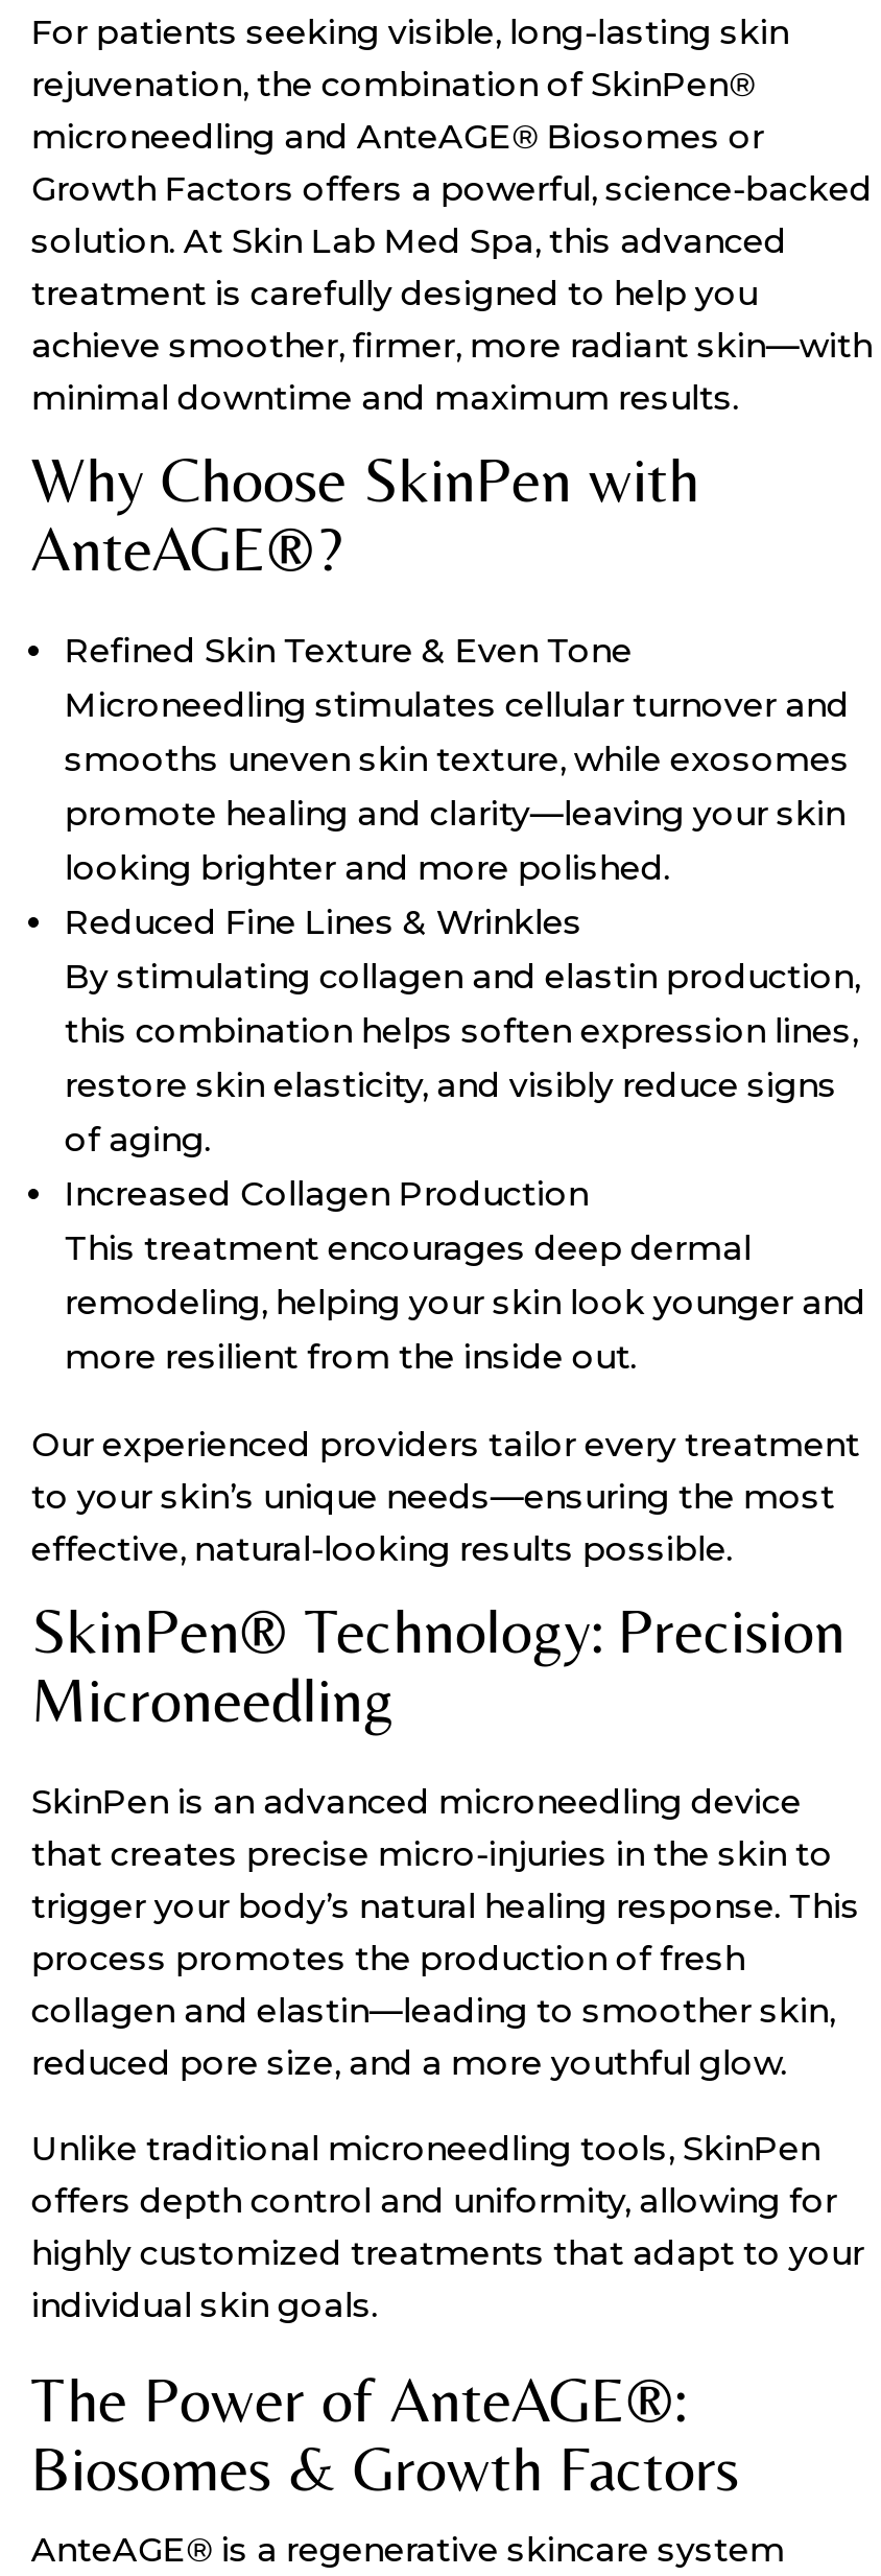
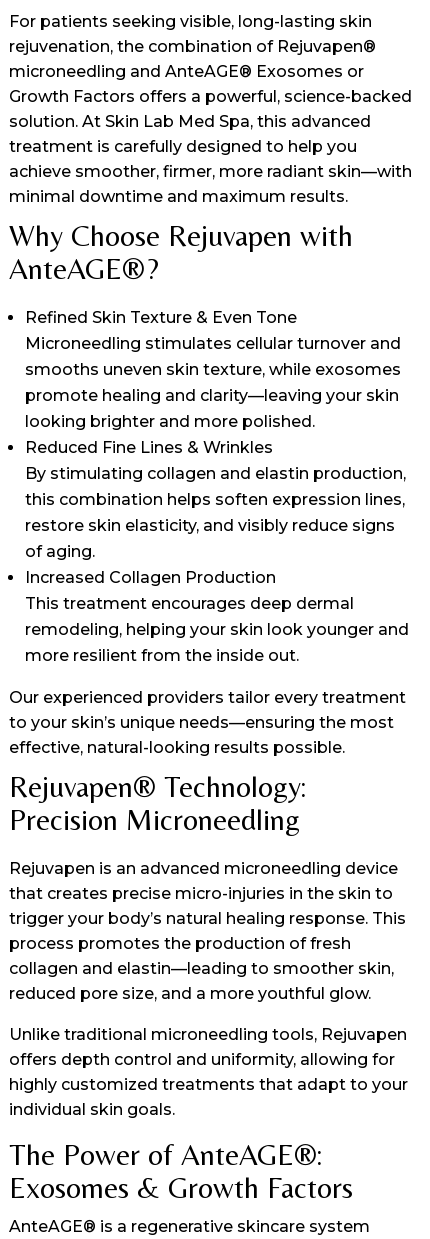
[31,64,756,103] rejuvenation, the combination of SkinPen® -> [9,36,376,55] rejuvenation, the combination of Rejuvapen®
[31,116,764,156] microneedling and AnteAGE® Biosomes or -> [9,61,364,80] microneedling and AnteAGE® Exosomes or
[31,442,699,515] Why Choose SkinPen with -> [9,217,353,252] Why Choose Rejuvapen with
[31,1593,845,1735] SkinPen® Technology: Precision | Microneedling -> [9,768,306,836] Rejuvapen® Technology: | Precision Microneedling
[31,1781,801,1821] SkinPen is an advanced microneedling device -> [9,858,398,877] Rejuvapen is an advanced microneedling device
[31,2128,820,2168] Unlike traditional microneedling tools, SkinPen -> [9,1024,407,1043] Unlike traditional microneedling tools, Rejuvapen
[31,2431,739,2504] Biosomes & Growth Factors -> [9,1169,353,1204] Exosomes & Growth Factors

